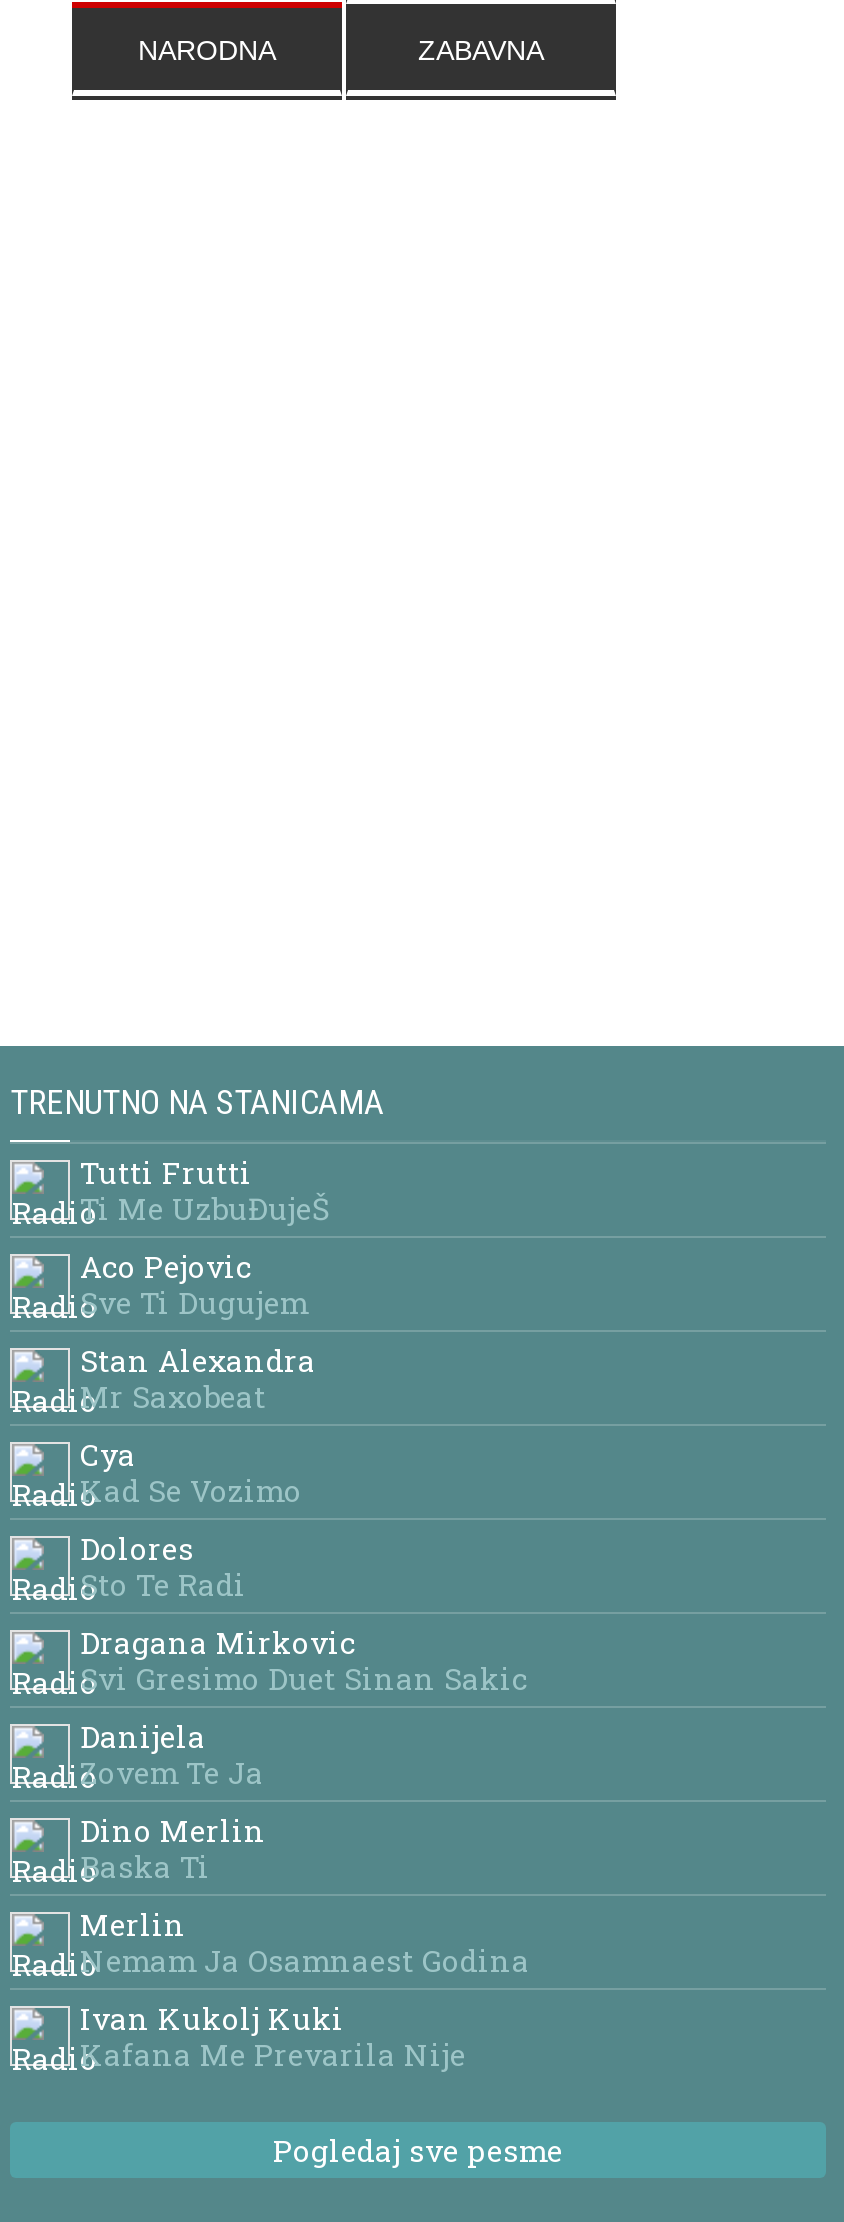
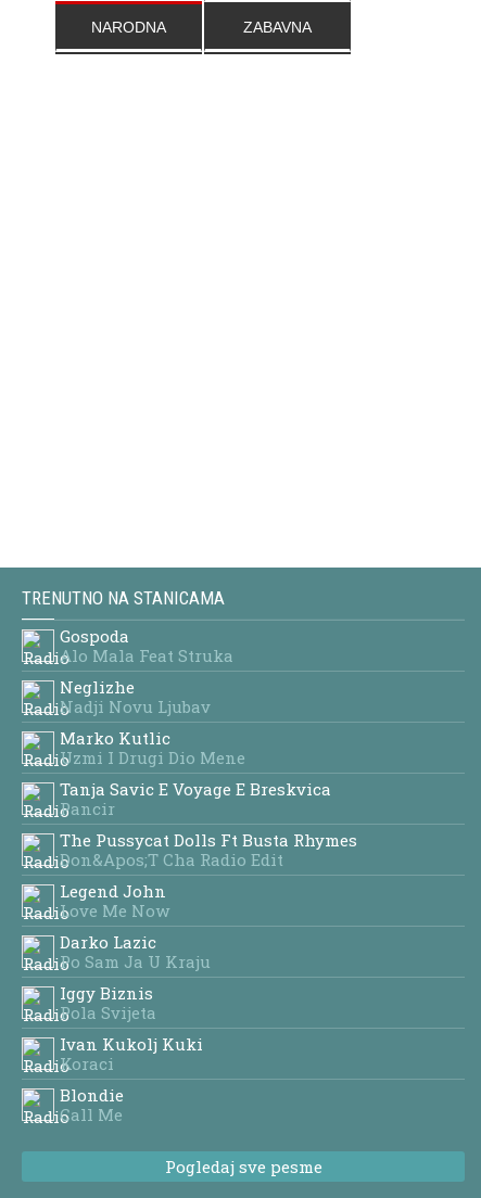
[80,1152,530,1980] Tutti Frutti | Ti Me UzbuĐujeŠ | Aco Pejovic | Sve Ti Dugujem | Stan Alexandra | Mr Saxobeat | Cya | Kad Se Vozimo | Dolores | Sto Te Radi | Dragana Mirkovic | Svi Gresimo Duet Sinan Sakic | Danijela | Zovem Te Ja | Dino Merlin | Baska Ti | Merlin | Nemam Ja Osamnaest Godina -> [60,625,357,1023] Gospoda | Alo Mala Feat Struka | Neglizhe | Nadji Novu Ljubav | Marko Kutlic | Uzmi I Drugi Dio Mene | Tanja Savic E Voyage E Breskvica | Pancir | The Pussycat Dolls Ft Busta Rhymes | Don&apos;t Cha Radio Edit | Legend John | Love Me Now | Darko Lazic | Po Sam Ja U Kraju | Iggy Biznis | Pola Svijeta
moved [10,1258,74,1322] -> [22,632,56,666]: [image]
moved [10,1352,74,1416] -> [22,683,56,717]: [image]
moved [10,1446,74,1510] -> [22,734,56,768]: [image]
moved [10,1540,74,1604] -> [22,785,56,819]: [image]
moved [10,1634,74,1698] -> [22,836,56,870]: [image]
moved [10,1728,74,1792] -> [22,887,56,921]: [image]
moved [10,1822,74,1886] -> [22,938,56,972]: [image]
moved [10,1916,344,2038] -> [22,989,203,1055]: [image] | Ivan Kukolj Kuki
moved [10,2010,74,2074] -> [22,1040,56,1074]: [image]
[80,2034,466,2074] Kafana Me Prevarila Nije -> [60,1053,124,1125] Koraci | Blondie | Call Me

